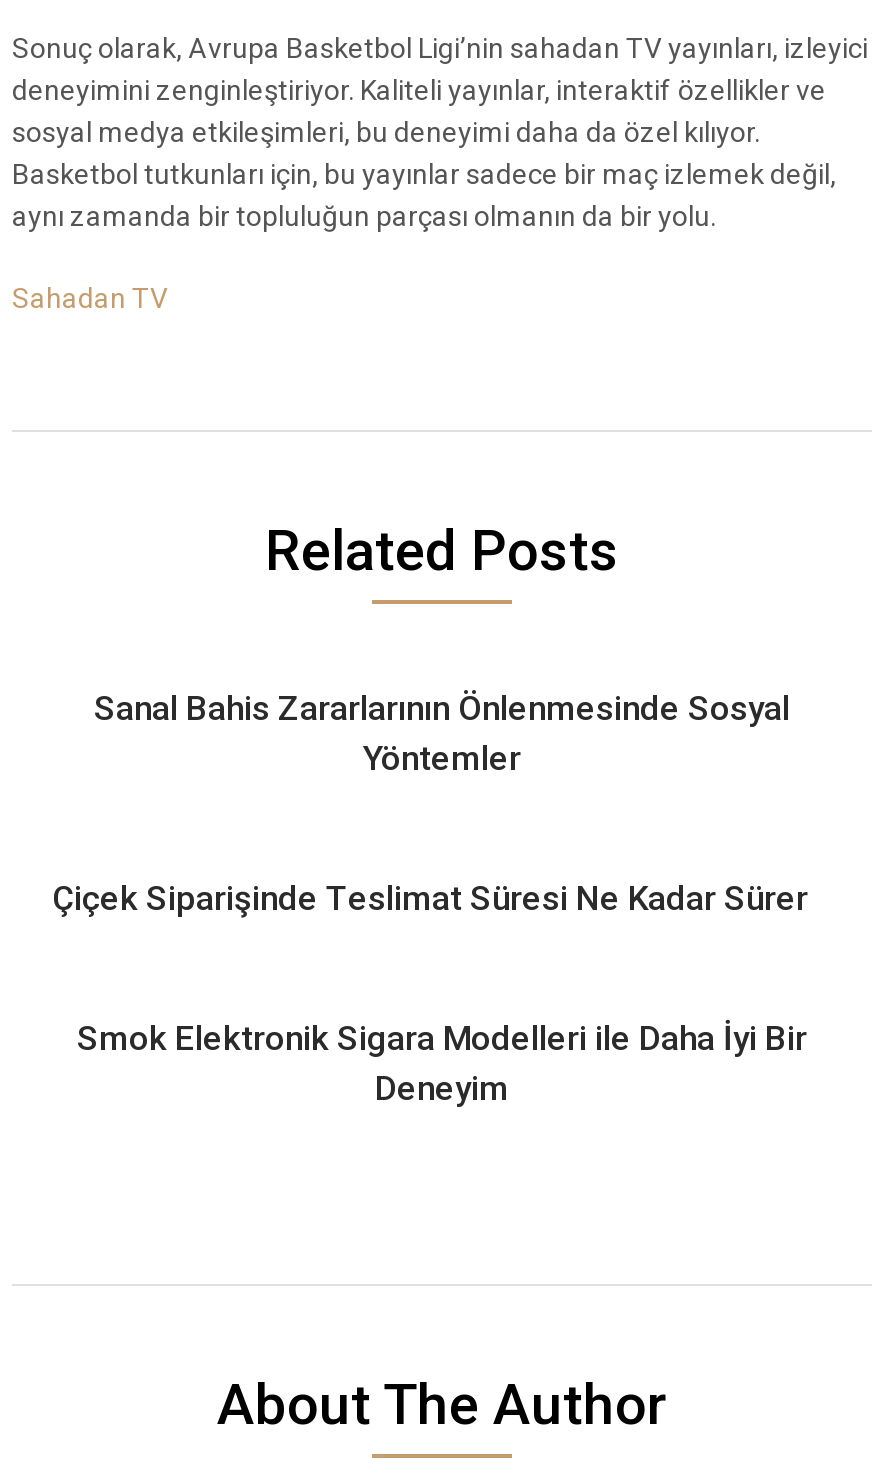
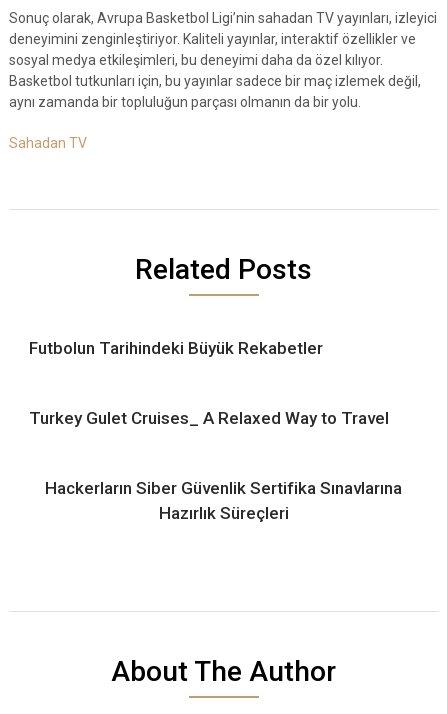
[94,688,790,778] Sanal Bahis Zararlarının Önlenmesinde Sosyal | Yöntemler -> [29,338,323,358] Futbolun Tarihindeki Büyük Rekabetler
[52,878,808,918] Çiçek Siparişinde Teslimat Süresi Ne Kadar Sürer -> [29,408,389,428] Turkey Gulet Cruises_ A Relaxed Way to Travel
[77,1018,807,1108] Smok Elektronik Sigara Modelleri ile Daha İyi Bir | Deneyim -> [45,478,402,523] Hackerların Siber Güvenlik Sertifika Sınavlarına | Hazırlık Süreçleri

